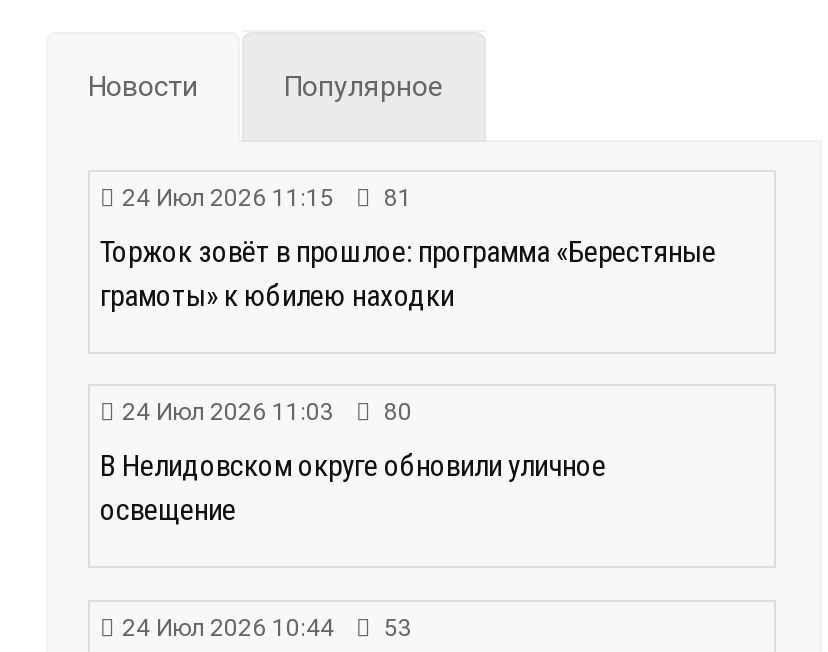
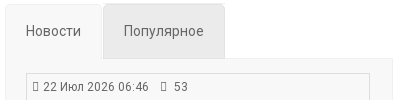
[100,184,716,642] 24 Июл 2026 11:15 | 81 | Торжок зовёт в прошлое: программа «Берестяные | грамоты» к юбилею находки | 24 Июл 2026 11:03 | 80 | В Нелидовском округе обновили уличное | освещение | 24 Июл 2026 10:44 -> [43,80,149,94] 22 Июл 2026 06:46

